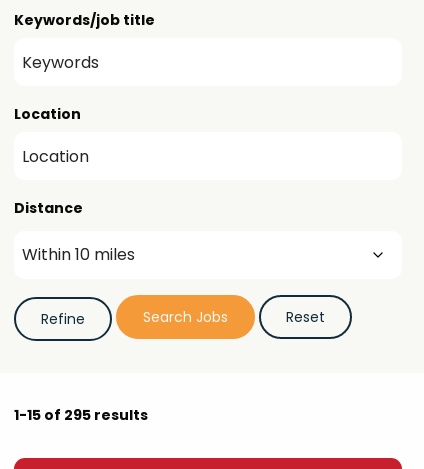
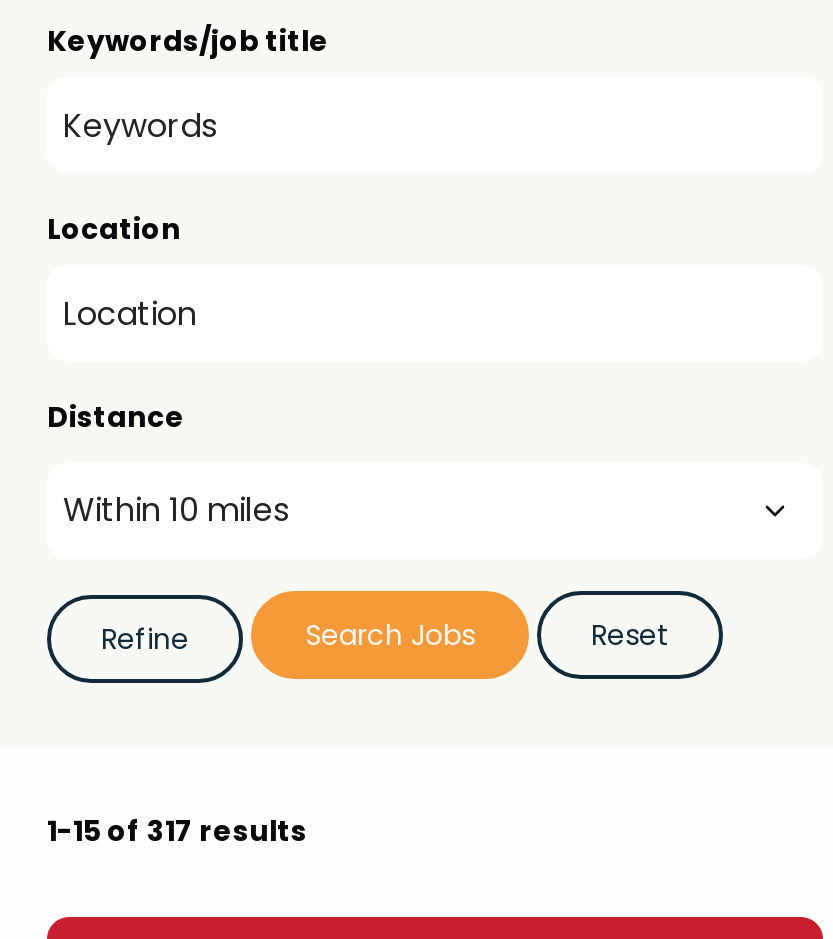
[14,405,148,425] 1-15 of 295 results -> [47,811,307,851] 1-15 of 317 results

